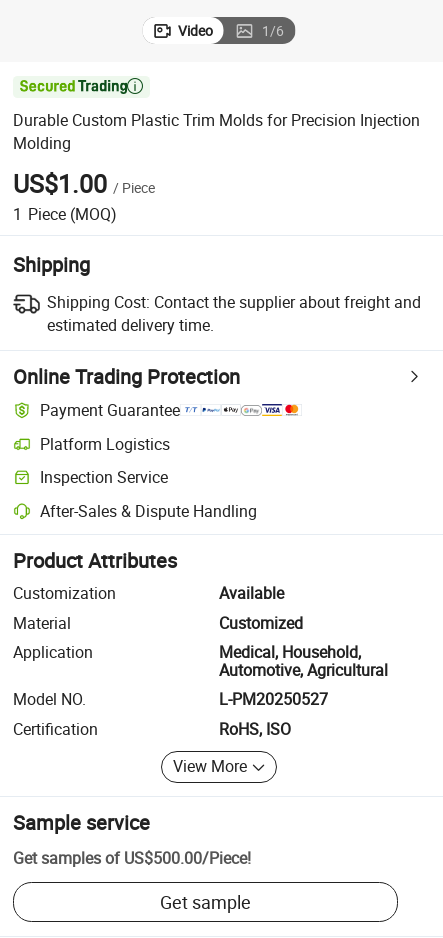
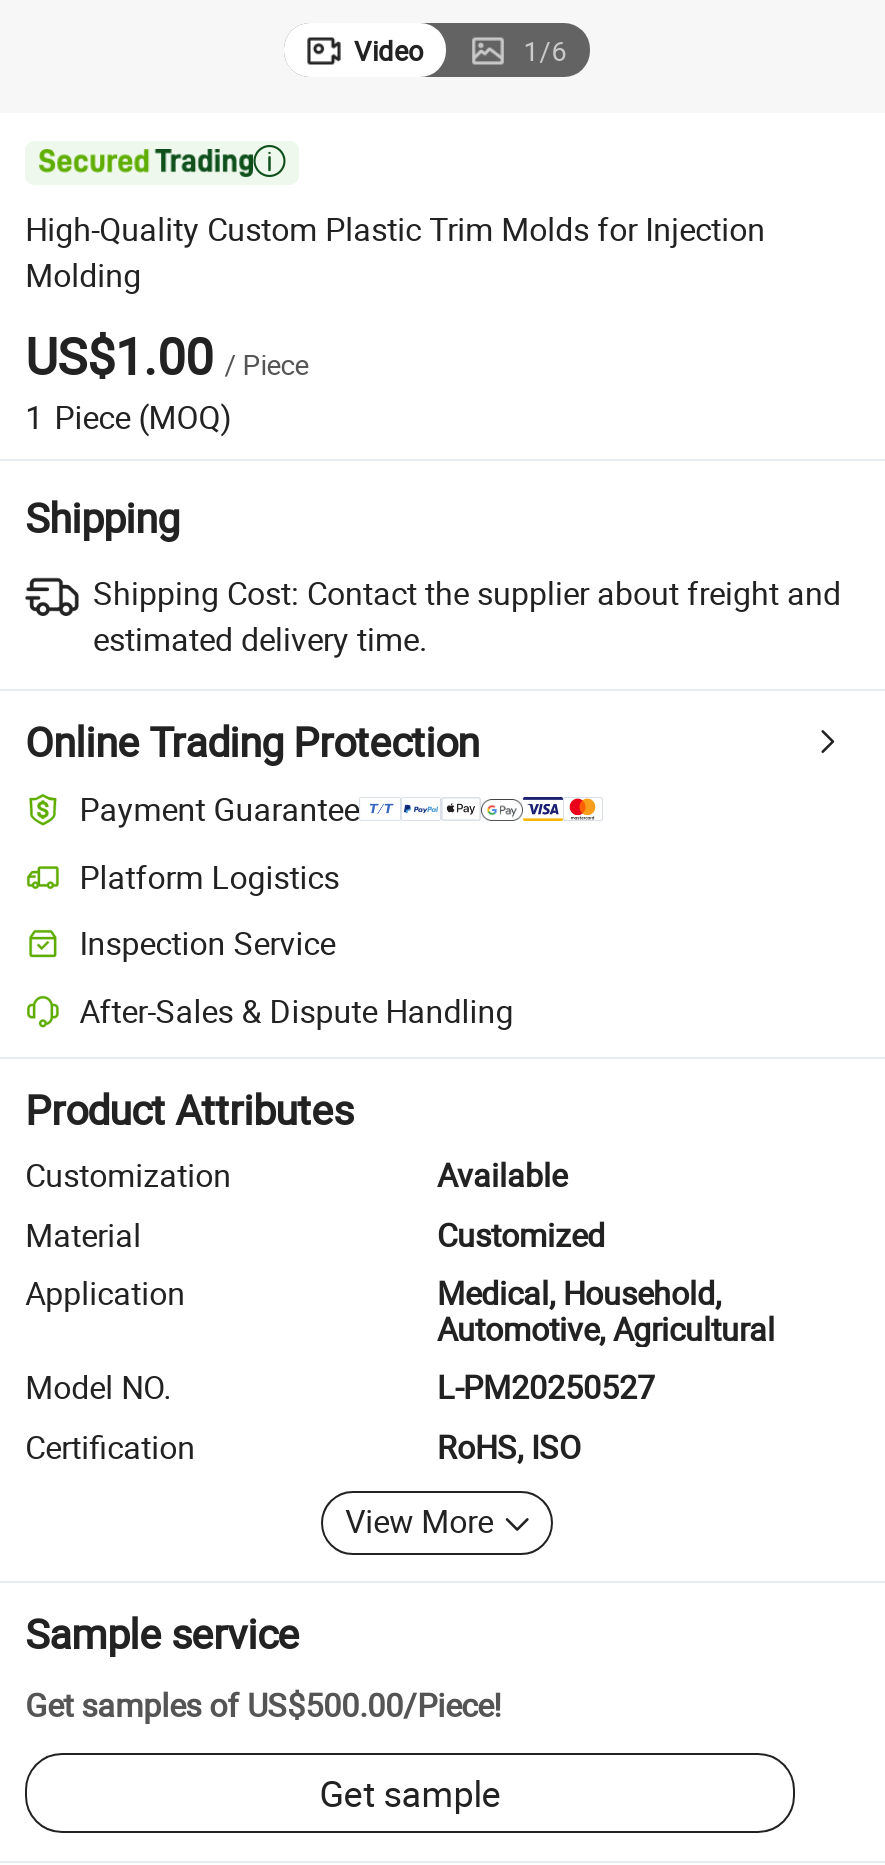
[13,109,420,131] Durable Custom Plastic Trim Molds for Precision Injection -> [25,208,765,252] High-Quality Custom Plastic Trim Molds for Injection

